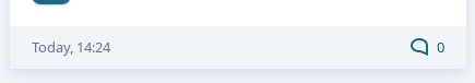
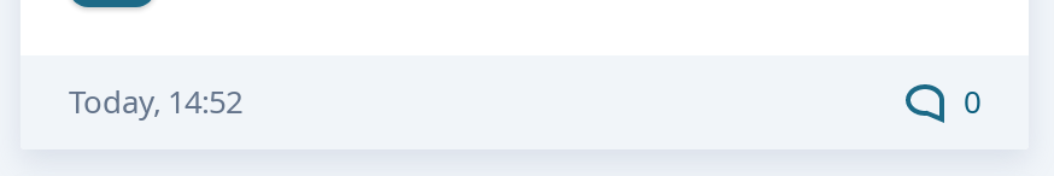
[32,37,110,56] Today, 14:24 -> [69,81,242,124] Today, 14:52

